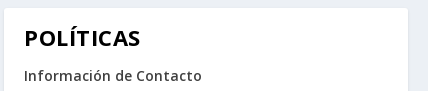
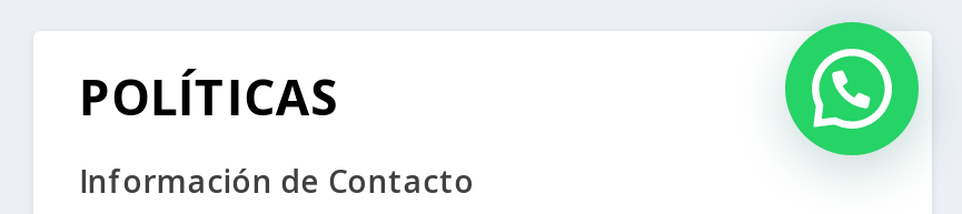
none -> [781,20,923,166] [image]

